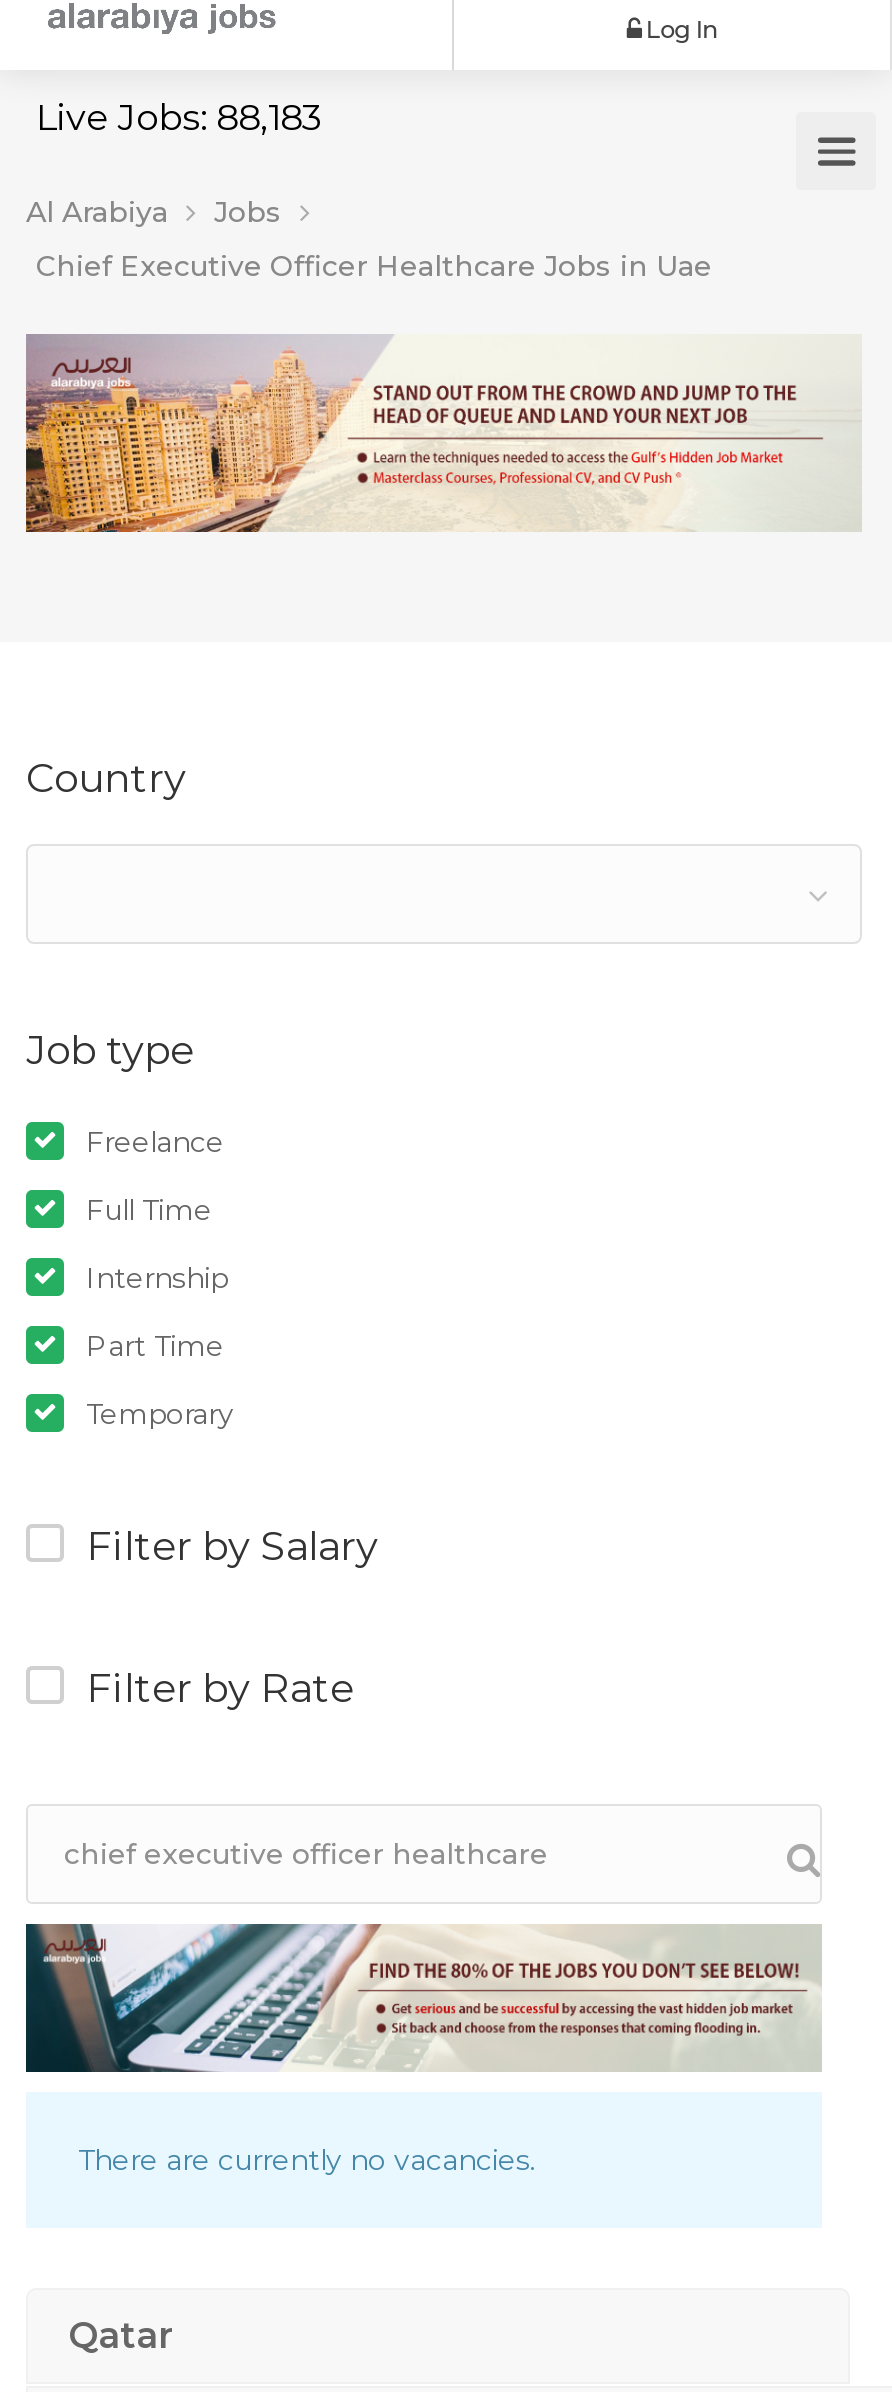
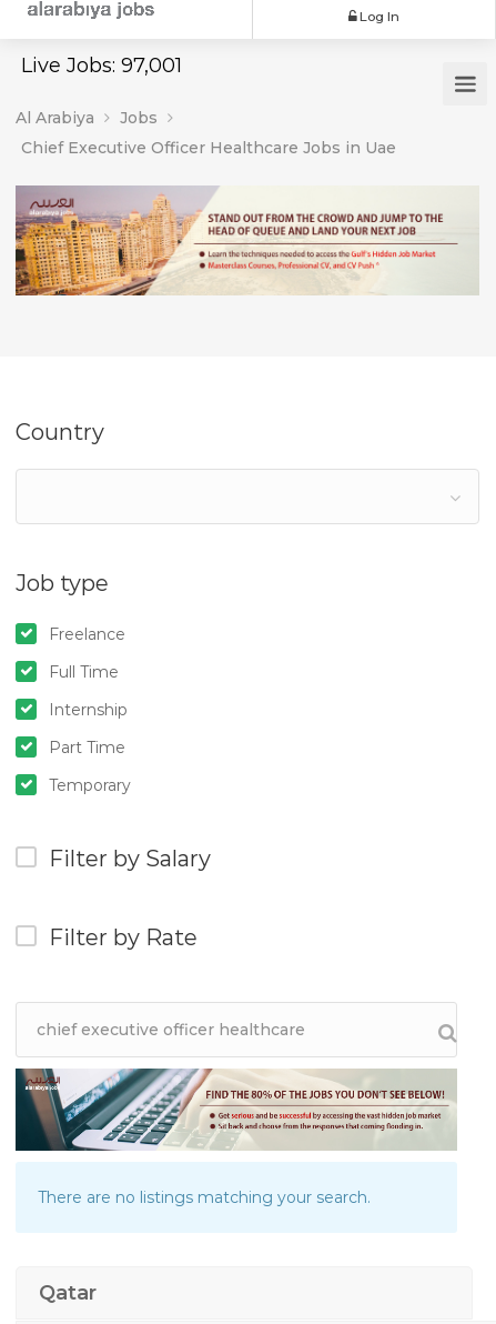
[36,96,324,140] Live Jobs: 88,183 -> [21,53,182,78] Live Jobs: 97,001
[78,2143,536,2179] There are currently no vacancies. -> [38,1188,371,1208] There are no listings matching your search.

